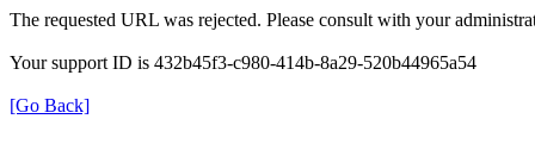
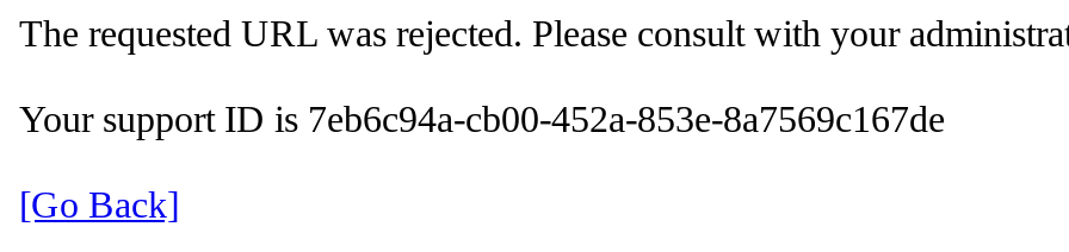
[10,52,476,73] Your support ID is 432b45f3-c980-414b-8a29-520b44965a54 -> [19,99,945,139] Your support ID is 7eb6c94a-cb00-452a-853e-8a7569c167de

